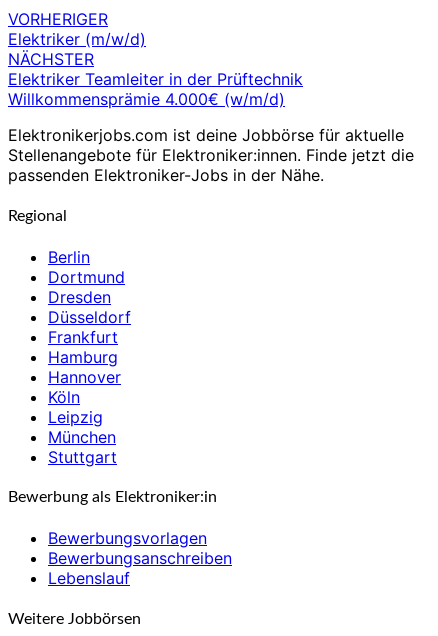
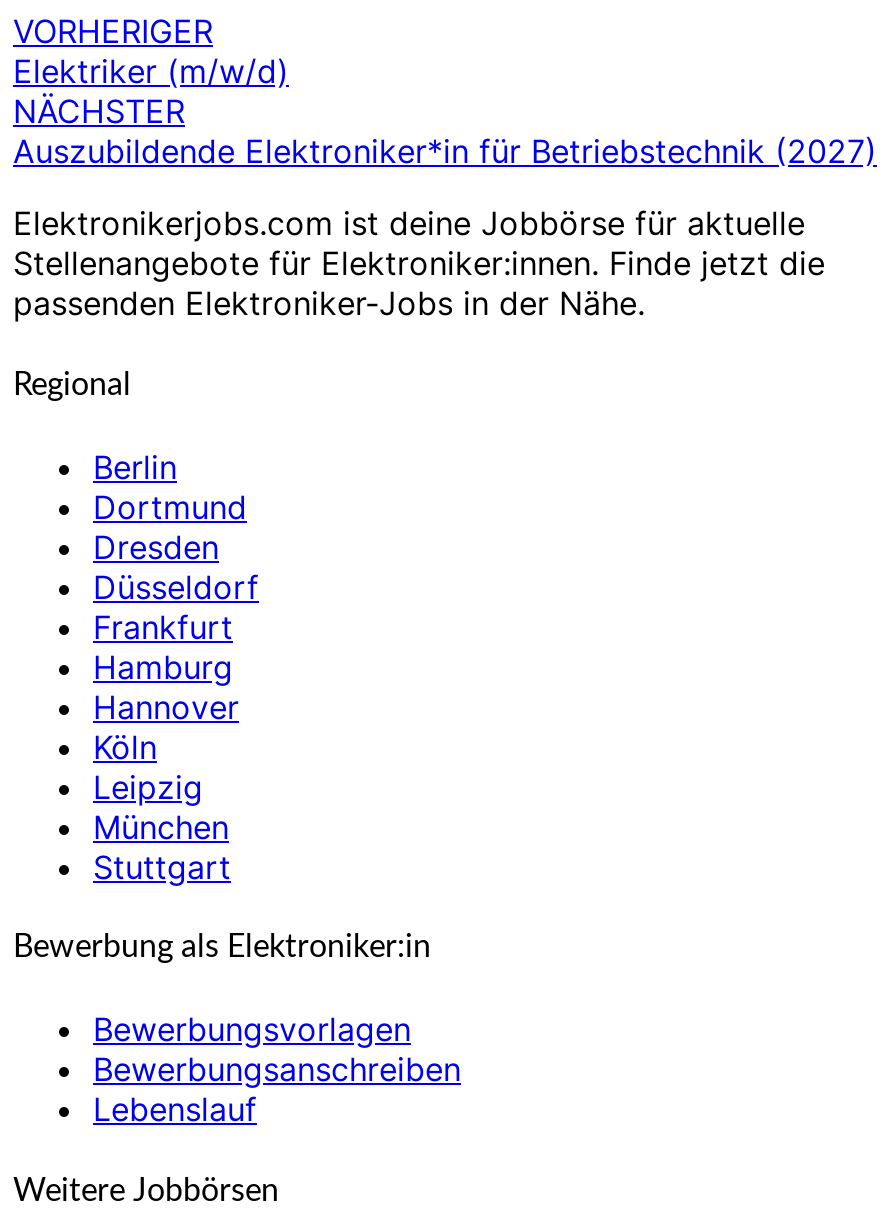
[8,69,303,109] Elektriker Teamleiter in der Prüftechnik | Willkommensprämie 4.000€ (w/m/d) -> [13,131,877,171] Auszubildende Elektroniker*in für Betriebstechnik (2027)

